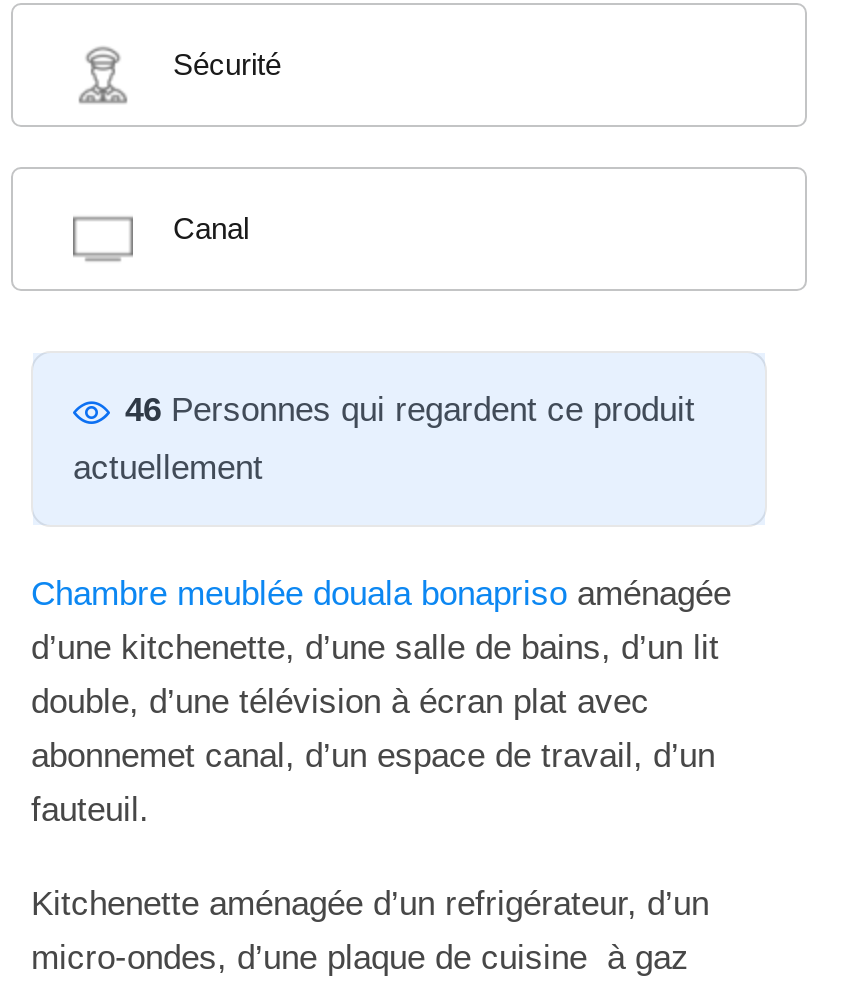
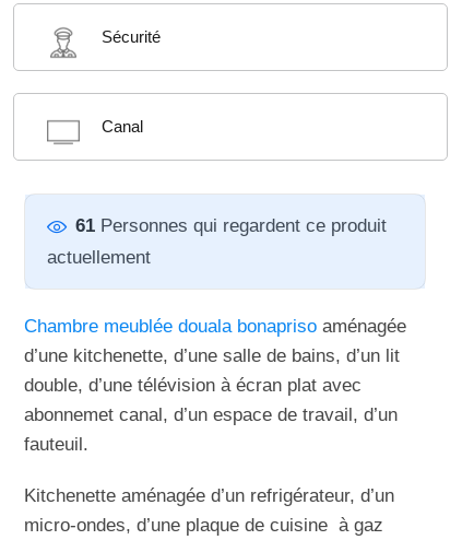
[125,391,695,429] 46 Personnes qui regardent ce produit -> [75,216,387,236] 61 Personnes qui regardent ce produit

